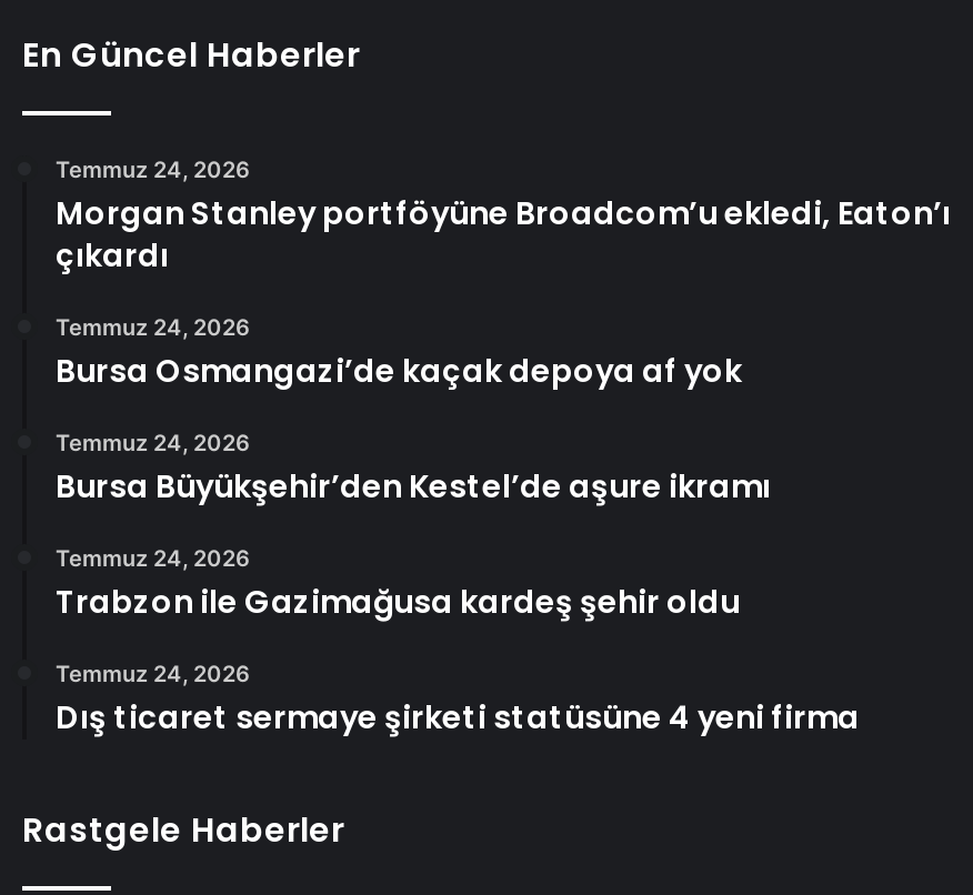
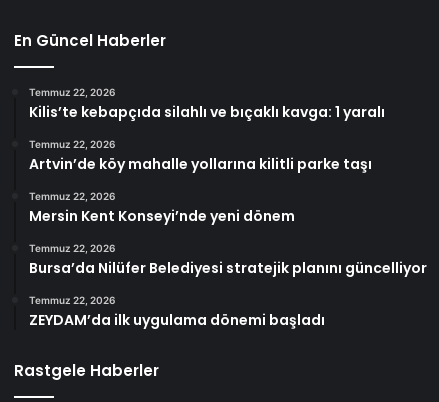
[56,156,951,278] Temmuz 24, 2026 | Morgan Stanley portföyüne Broadcom’u ekledi, Eaton’ı | çıkardı -> [29,86,385,122] Temmuz 22, 2026 | Kilis’te kebapçıda silahlı ve bıçaklı kavga: 1 yaralı
[56,314,742,394] Temmuz 24, 2026 | Bursa Osmangazi’de kaçak depoya af yok -> [29,138,372,174] Temmuz 22, 2026 | Artvin’de köy mahalle yollarına kilitli parke taşı
[56,430,771,509] Temmuz 24, 2026 | Bursa Büyükşehir’den Kestel’de aşure ikramı -> [29,190,295,226] Temmuz 22, 2026 | Mersin Kent Konseyi’nde yeni dönem
[56,545,740,625] Temmuz 24, 2026 | Trabzon ile Gazimağusa kardeş şehir oldu -> [29,242,427,278] Temmuz 22, 2026 | Bursa’da Nilüfer Belediyesi stratejik planını güncelliyor
[56,660,860,740] Temmuz 24, 2026 | Dış ticaret sermaye şirketi statüsüne 4 yeni firma -> [29,294,325,330] Temmuz 22, 2026 | ZEYDAM’da ilk uygulama dönemi başladı

